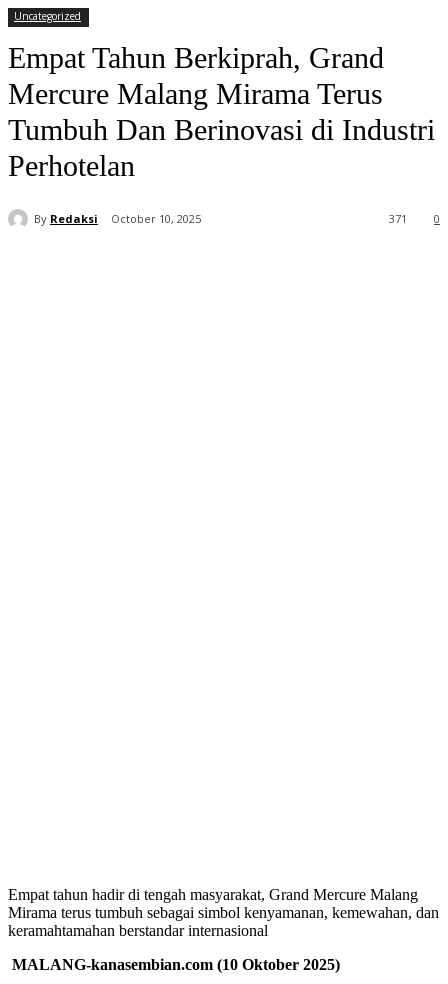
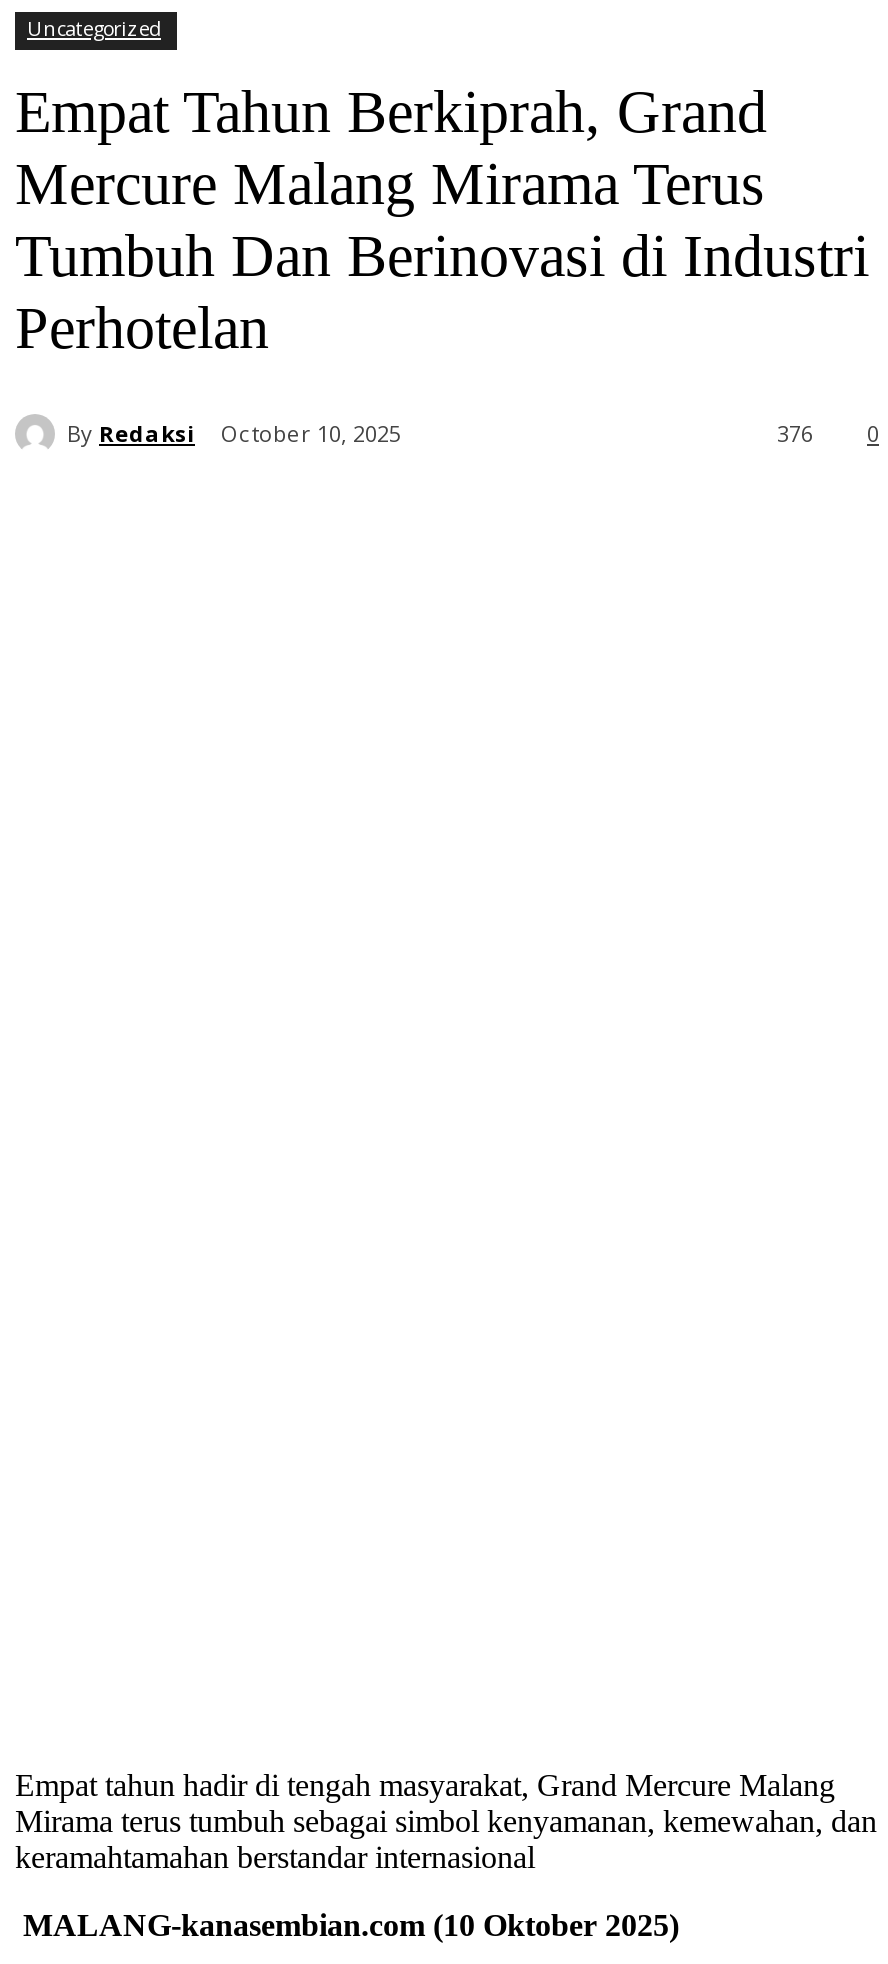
[389,211,440,226] 371 0 -> [777,418,879,448] 376 0

